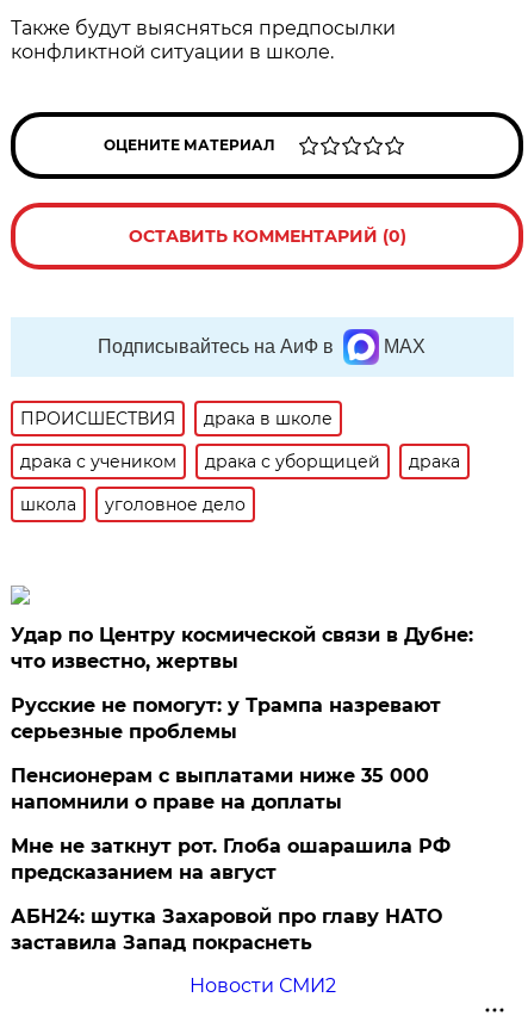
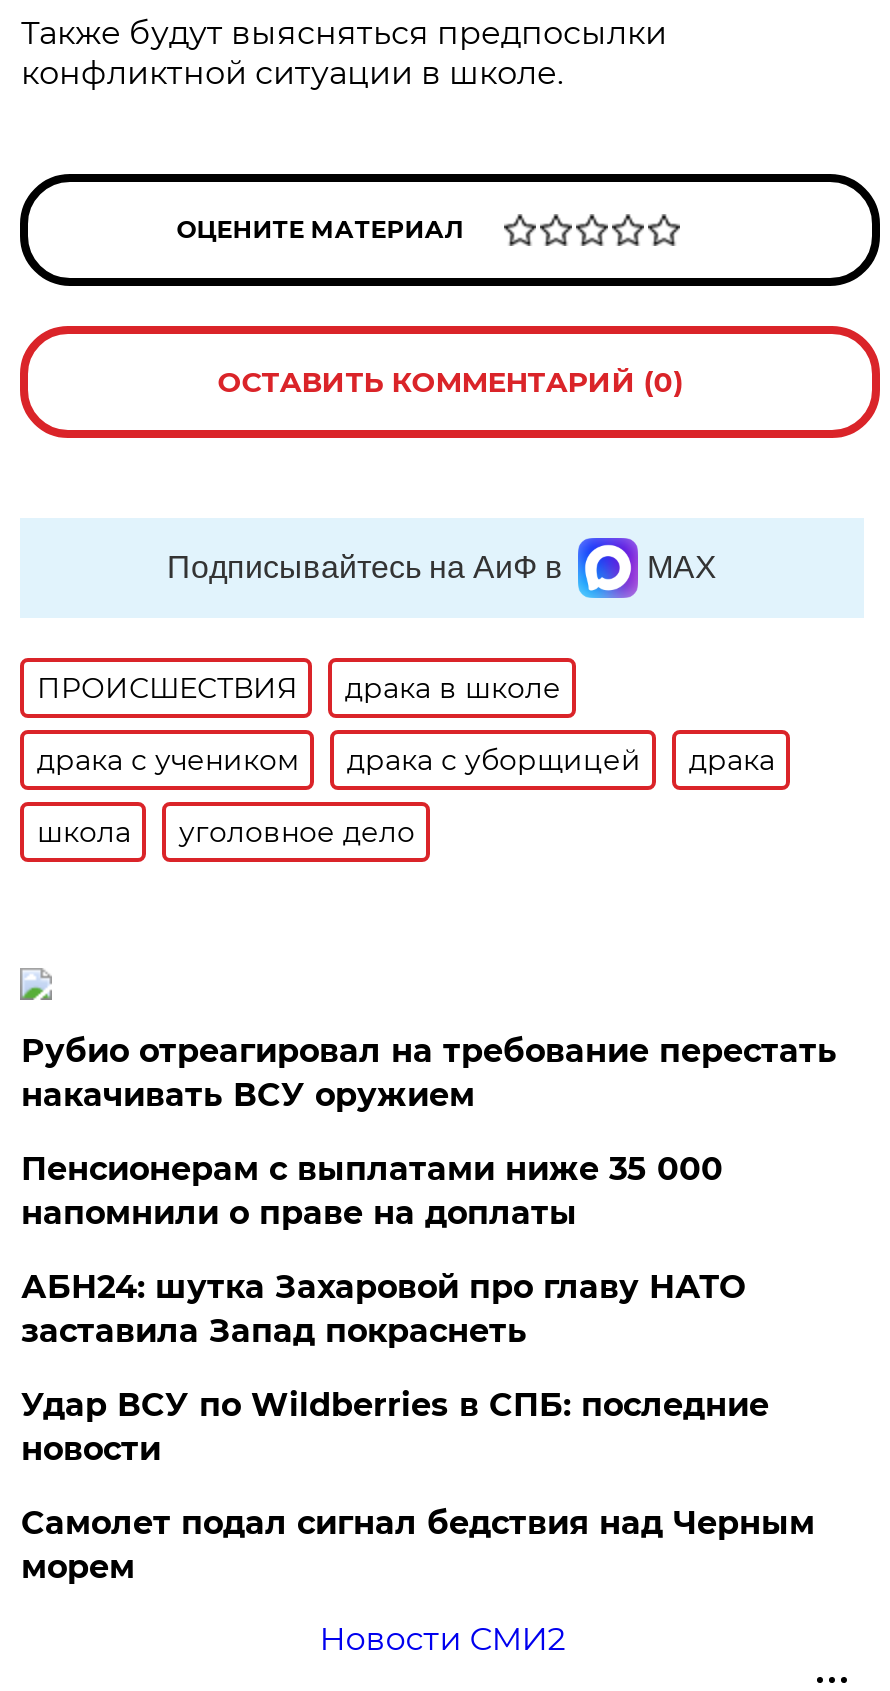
[11,623,474,742] Удар по Центру космической связи в Дубне: | что известно, жертвы | Русские не помогут: у Трампа назревают | серьезные проблемы -> [21,1031,837,1113] Рубио отреагировал на требование перестать | накачивать ВСУ оружием
moved [11,764,430,813] -> [21,1149,723,1231]: Пенсионерам с выплатами ниже 35 000 | напомнили о праве на доплаты
[11,834,451,883] Мне не заткнут рот. Глоба ошарашила РФ | предсказанием на август -> none
moved [11,905,443,954] -> [21,1267,745,1349]: АБН24: шутка Захаровой про главу НАТО | заставила Запад покраснеть
none -> [21,1385,815,1585] Удар ВСУ по Wildberries в СПБ: последние | новости | Самолет подал сигнал бедствия над Черным | морем

